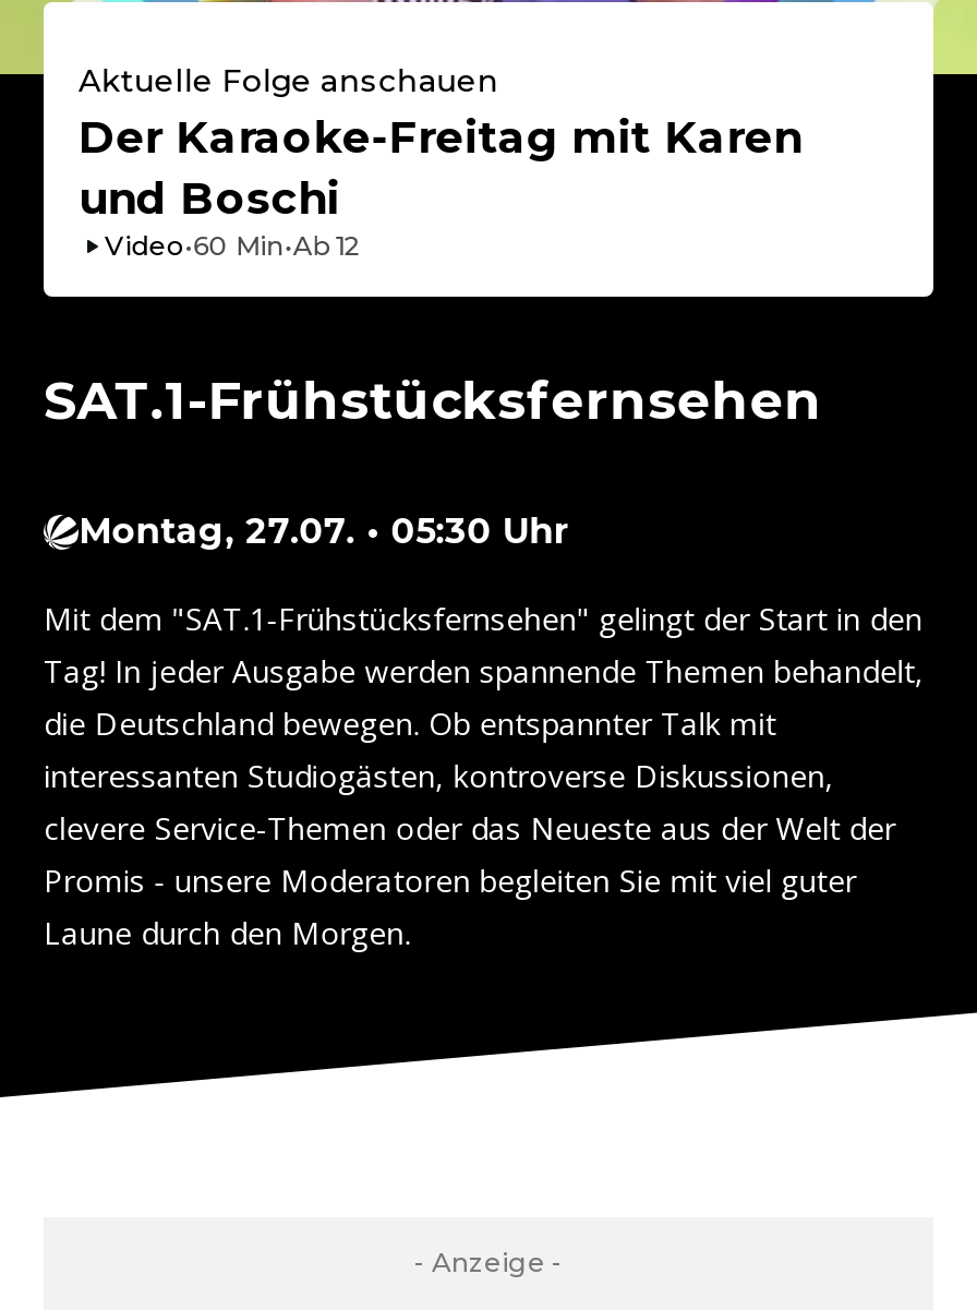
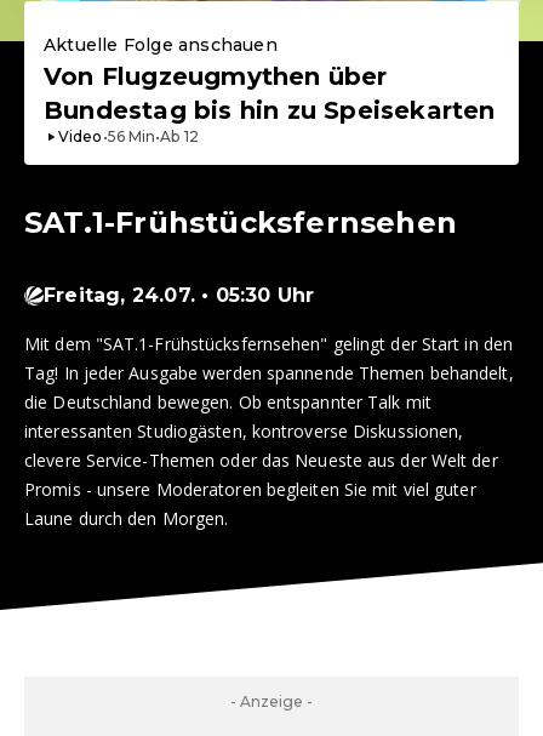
[79,111,802,262] Der Karaoke-Freitag mit Karen | und Boschi | Video•60 Min•Ab 12 -> [44,62,495,146] Von Flugzeugmythen über | Bundestag bis hin zu Speisekarten | Video•56 Min•Ab 12
[79,510,570,552] Montag, 27.07. • 05:30 Uhr -> [44,284,314,307] Freitag, 24.07. • 05:30 Uhr

